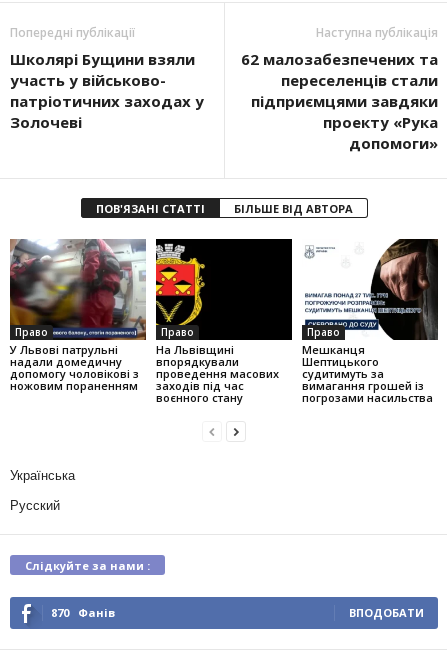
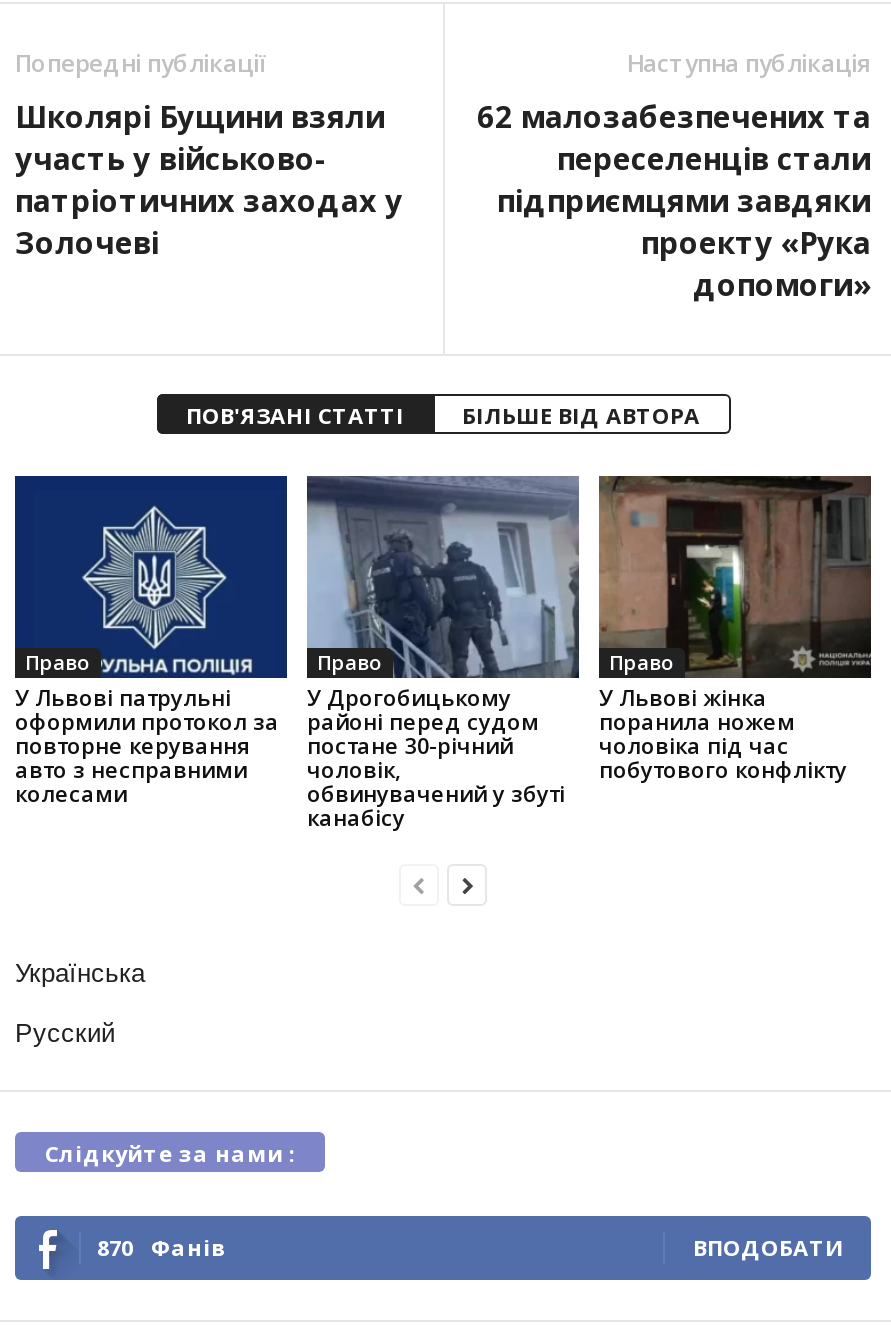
[9,238,279,405] [image] | На Львівщині | впорядкували | проведення масових | заходів під час | воєнного стану -> [13,474,565,833] [image] | У Дрогобицькому | районі перед судом | постане 30-річний | чоловік, | обвинувачений у збуті | канабісу
[155,238,433,405] [image] | Мешканця | Шептицького | судитимуть за | вимагання грошей із | погрозами насильства -> [305,474,847,785] [image] | У Львові жінка | поранила ножем | чоловіка під час | побутового конфлікту
[302,239,438,340] [image] -> [597,474,871,676] [image]
[10,354,139,393] надали домедичну | допомогу чоловікові з | ножовим пораненням -> [15,707,279,809] оформили протокол за | повторне керування | авто з несправними | колесами

